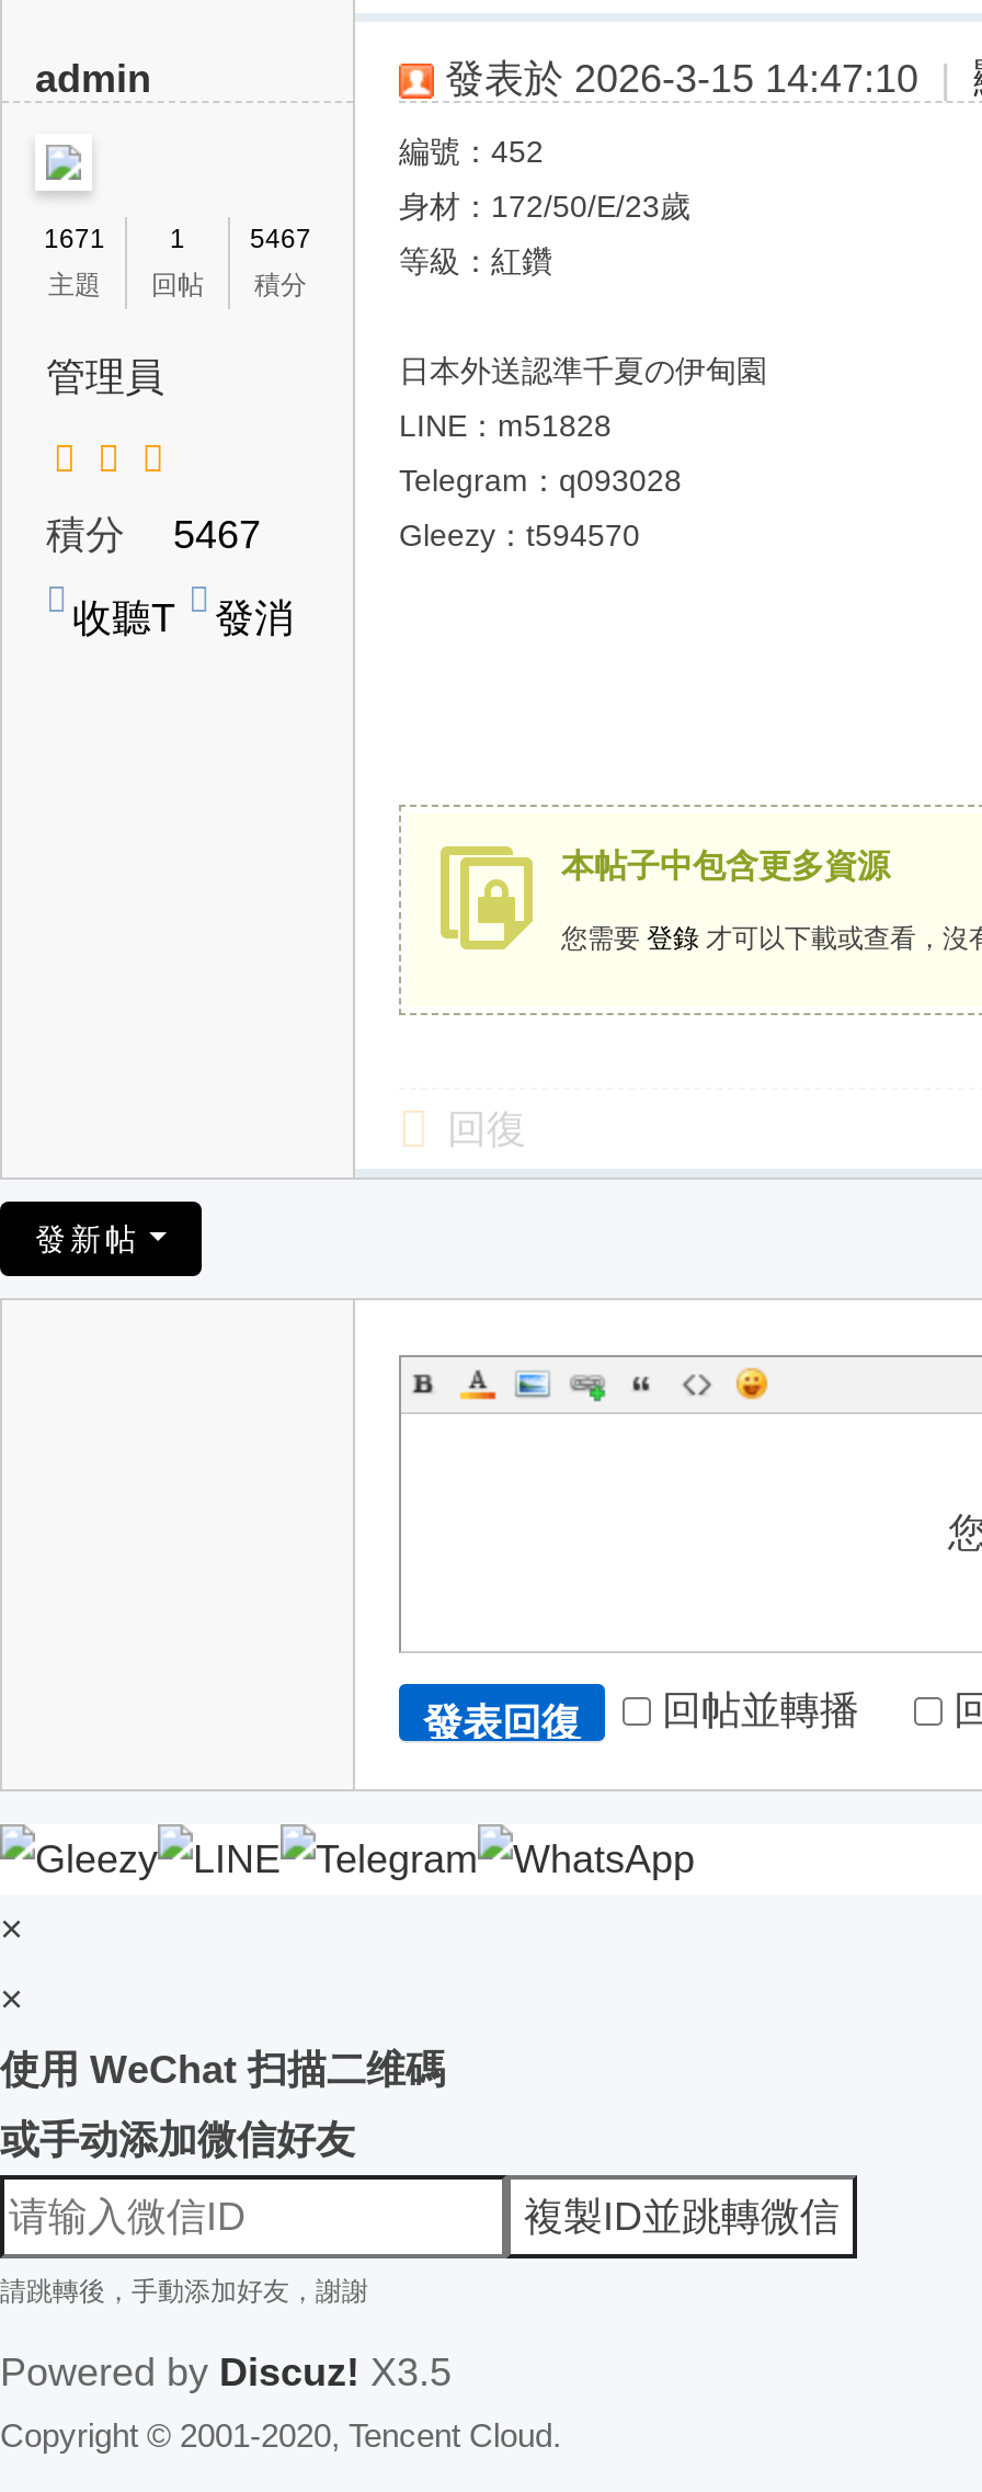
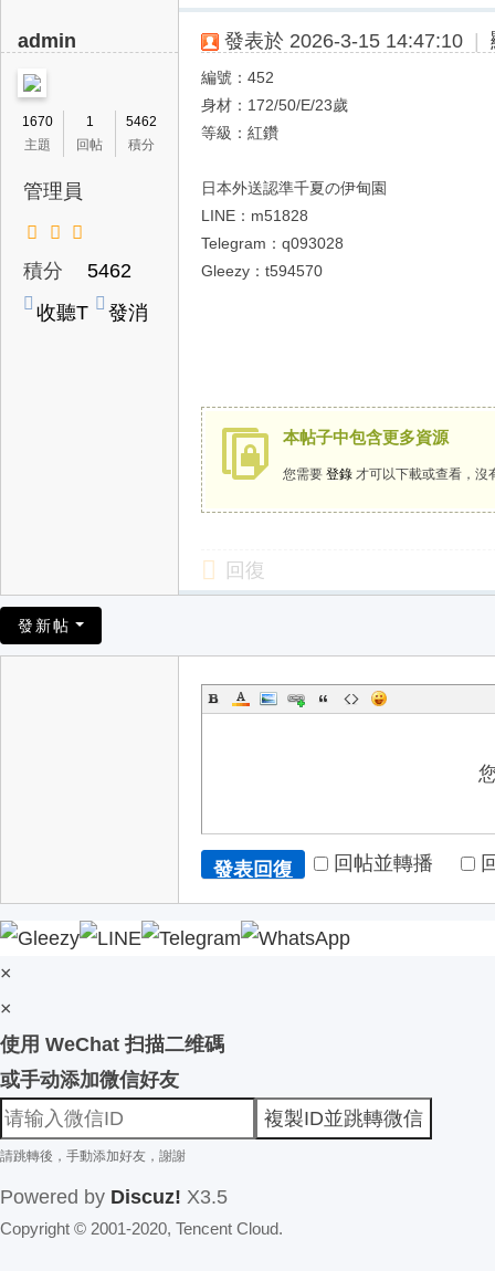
[44,224,105,254] 1671 -> [22,114,53,129] 1670
[250,224,311,254] 5467 -> [126,114,157,129] 5462
[173,513,261,557] 5467 -> [87,260,131,282] 5462

